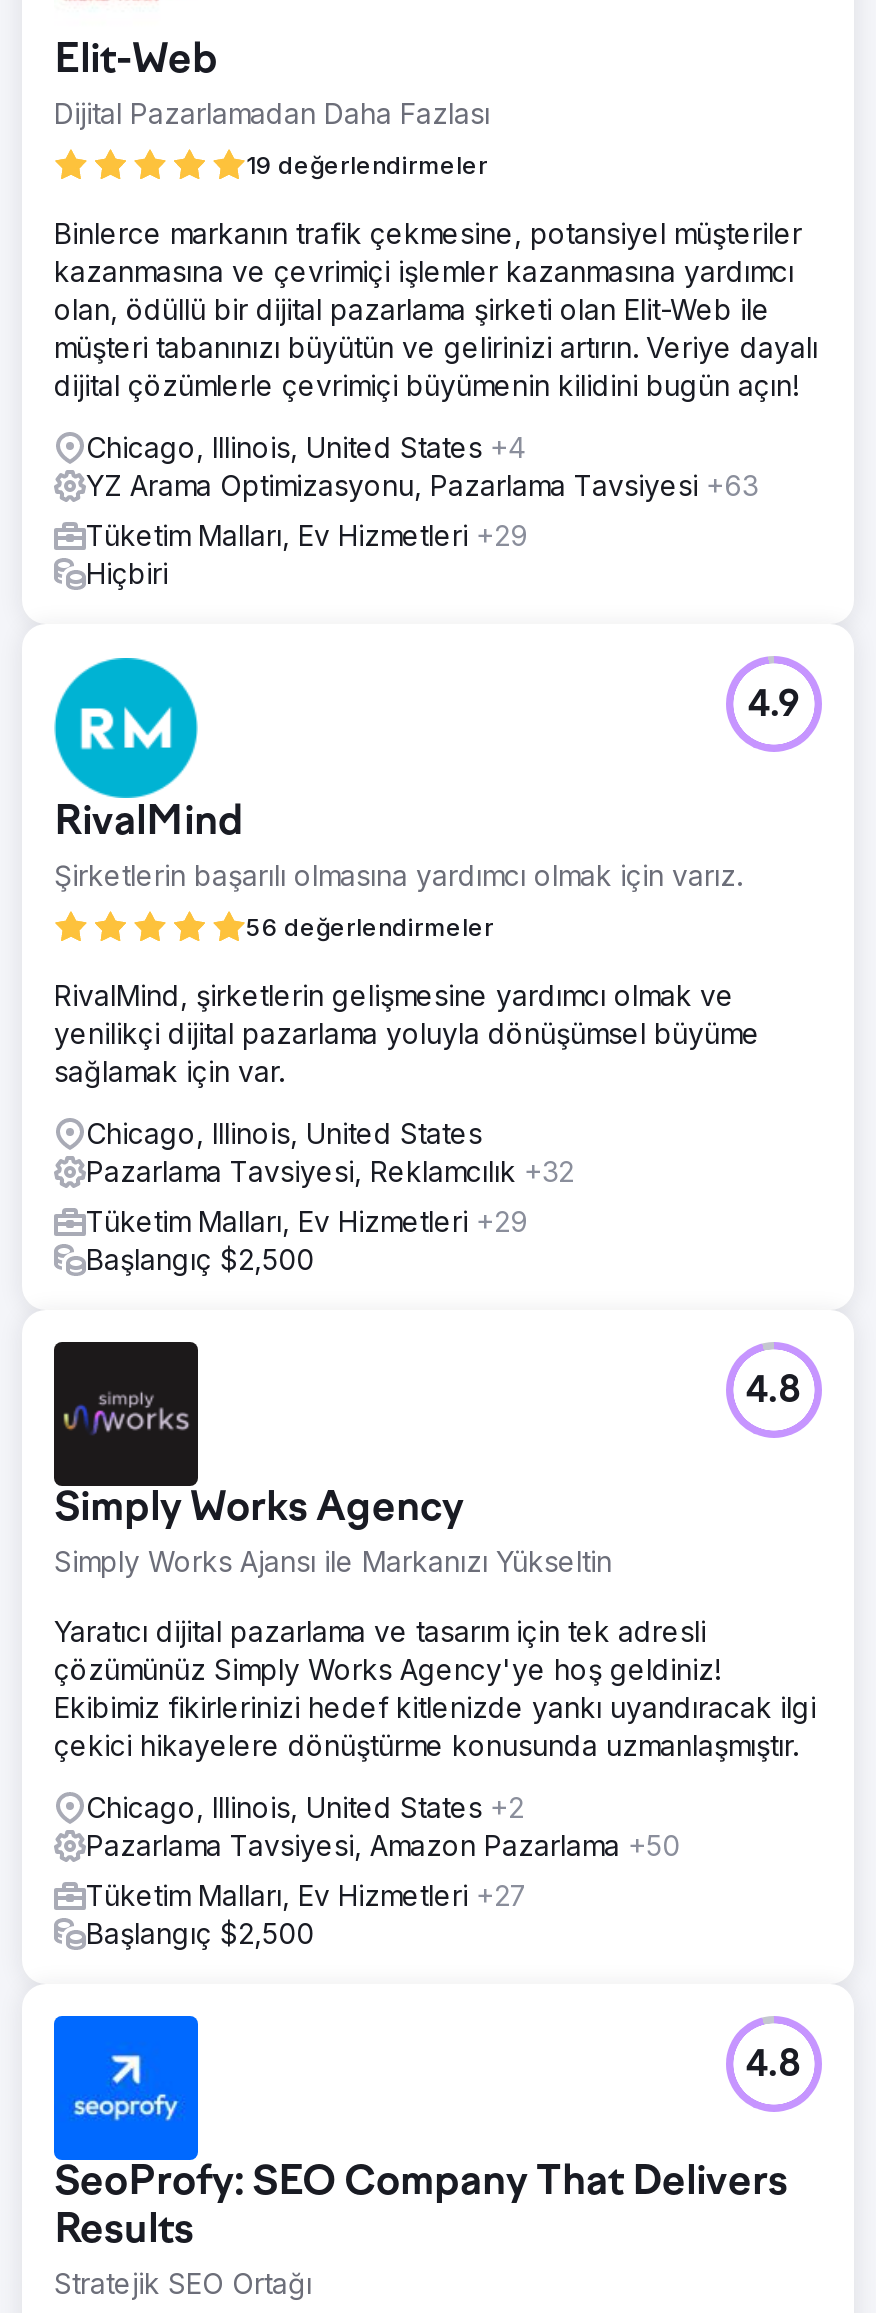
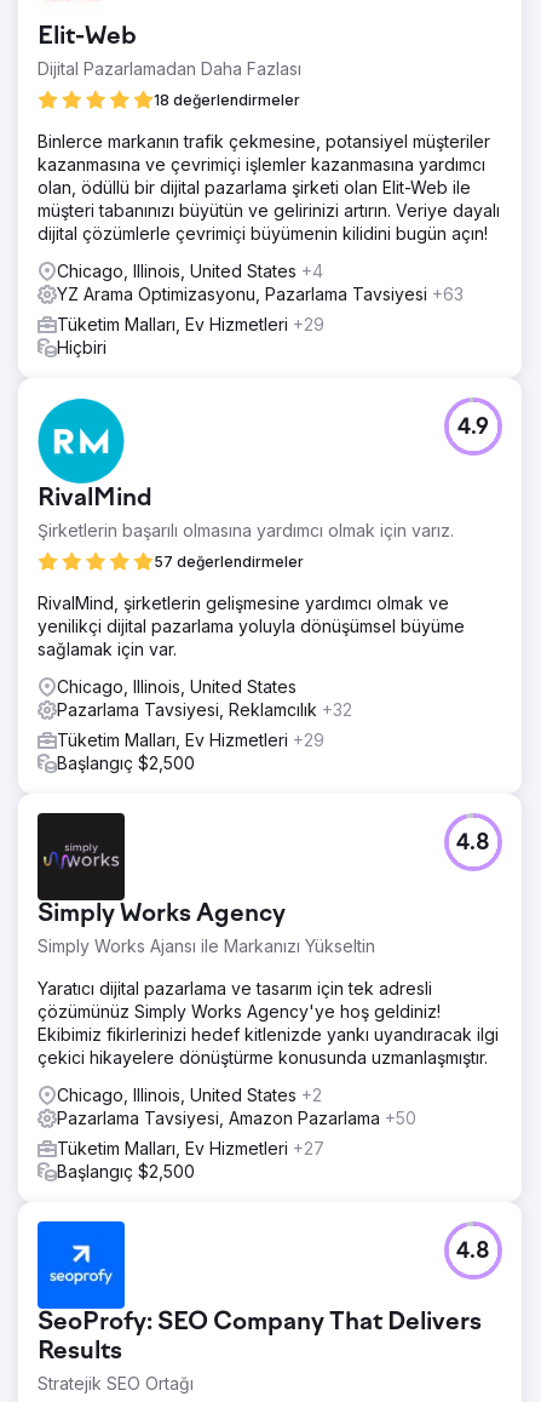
[246,150,488,180] 19 değerlendirmeler -> [154,91,300,109] 18 değerlendirmeler
[246,912,494,942] 56 değerlendirmeler -> [154,553,304,571] 57 değerlendirmeler

